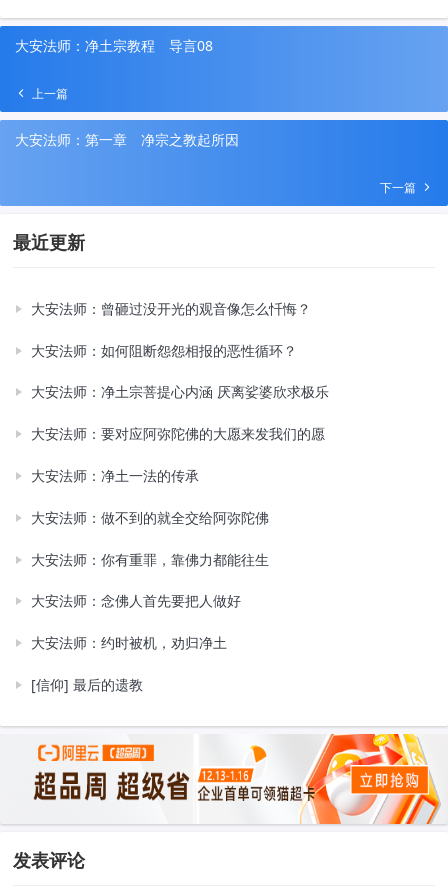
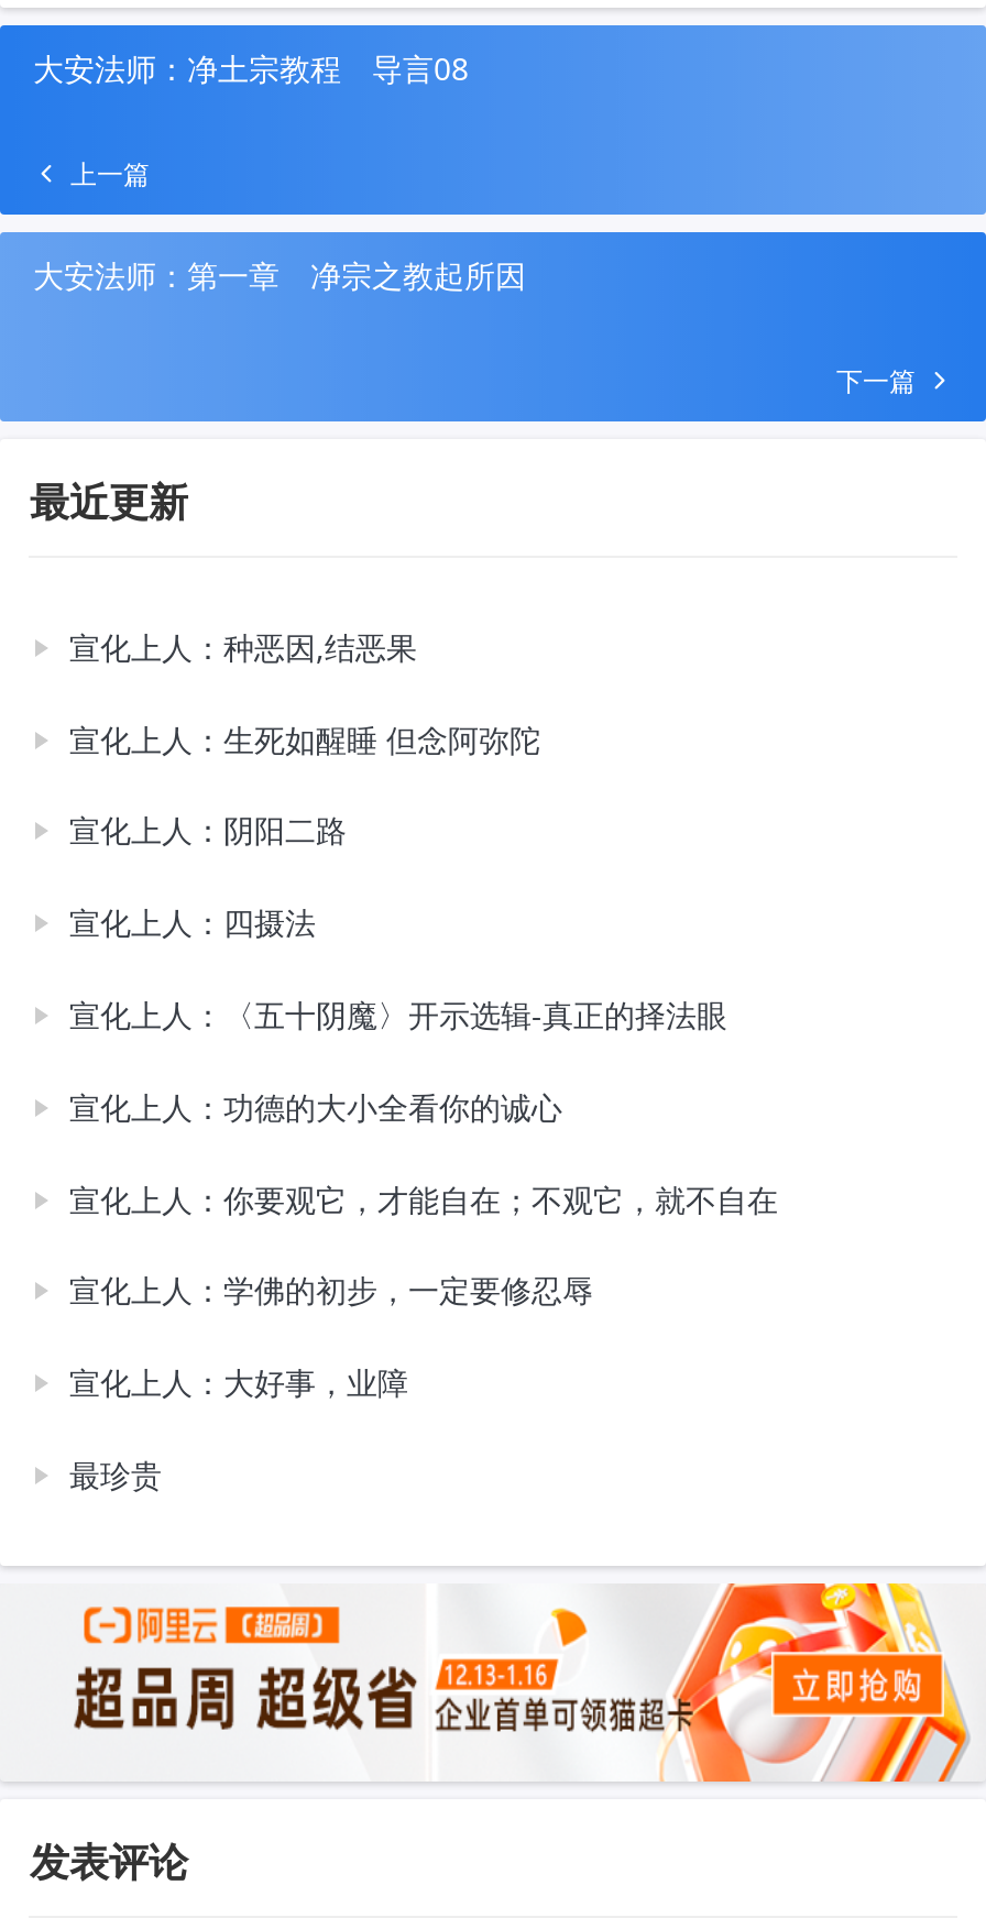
[31,299,311,318] 大安法师：曾砸过没开光的观音像怎么忏悔？ -> [69,626,417,668] 宣化上人：种恶因,结恶果
[31,341,297,360] 大安法师：如何阻断怨怨相报的恶性循环？ -> [69,718,540,760] 宣化上人：生死如醒睡 但念阿弥陀
[31,382,329,401] 大安法师：净土宗菩提心内涵 厌离娑婆欣求极乐 -> [69,810,346,852] 宣化上人：阴阳二路
[31,424,325,443] 大安法师：要对应阿弥陀佛的大愿来发我们的愿 -> [69,902,316,944] 宣化上人：四摄法
[31,466,199,485] 大安法师：净土一法的传承 -> [69,994,727,1035] 宣化上人：〈五十阴魔〉开示选辑-真正的择法眼
[31,508,269,527] 大安法师：做不到的就全交给阿弥陀佛 -> [69,1086,562,1127] 宣化上人：功德的大小全看你的诚心
[31,550,269,569] 大安法师：你有重罪，靠佛力都能往生 -> [69,1178,778,1219] 宣化上人：你要观它，才能自在；不观它，就不自在
[31,591,241,610] 大安法师：念佛人首先要把人做好 -> [69,1270,593,1311] 宣化上人：学佛的初步，一定要修忍辱
[31,633,227,652] 大安法师：约时被机，劝归净土 -> [69,1362,408,1403] 宣化上人：大好事，业障
[31,675,143,694] [信仰] 最后的遗教 -> [69,1454,162,1495] 最珍贵

